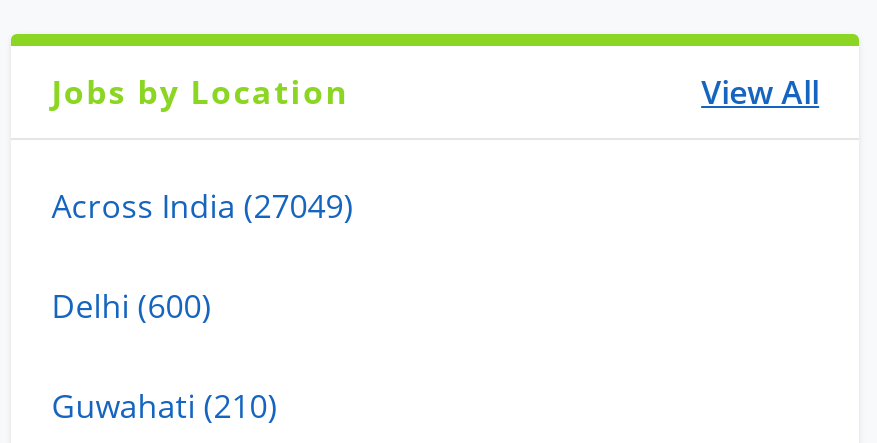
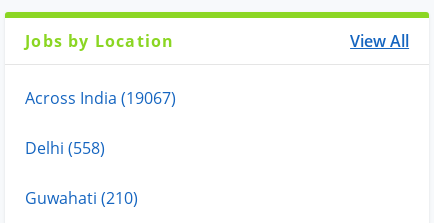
[51,183,353,227] Across India (27049) -> [25,86,176,108] Across India (19067)
[51,283,211,327] Delhi (600) -> [25,136,105,158] Delhi (558)

